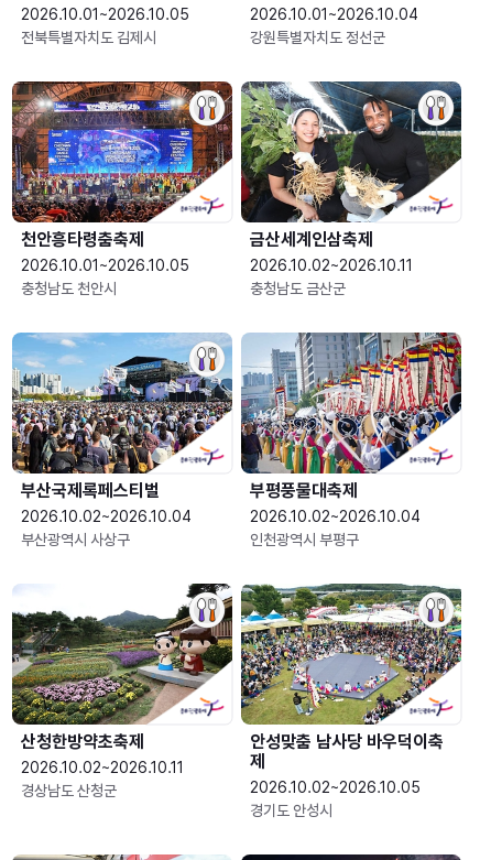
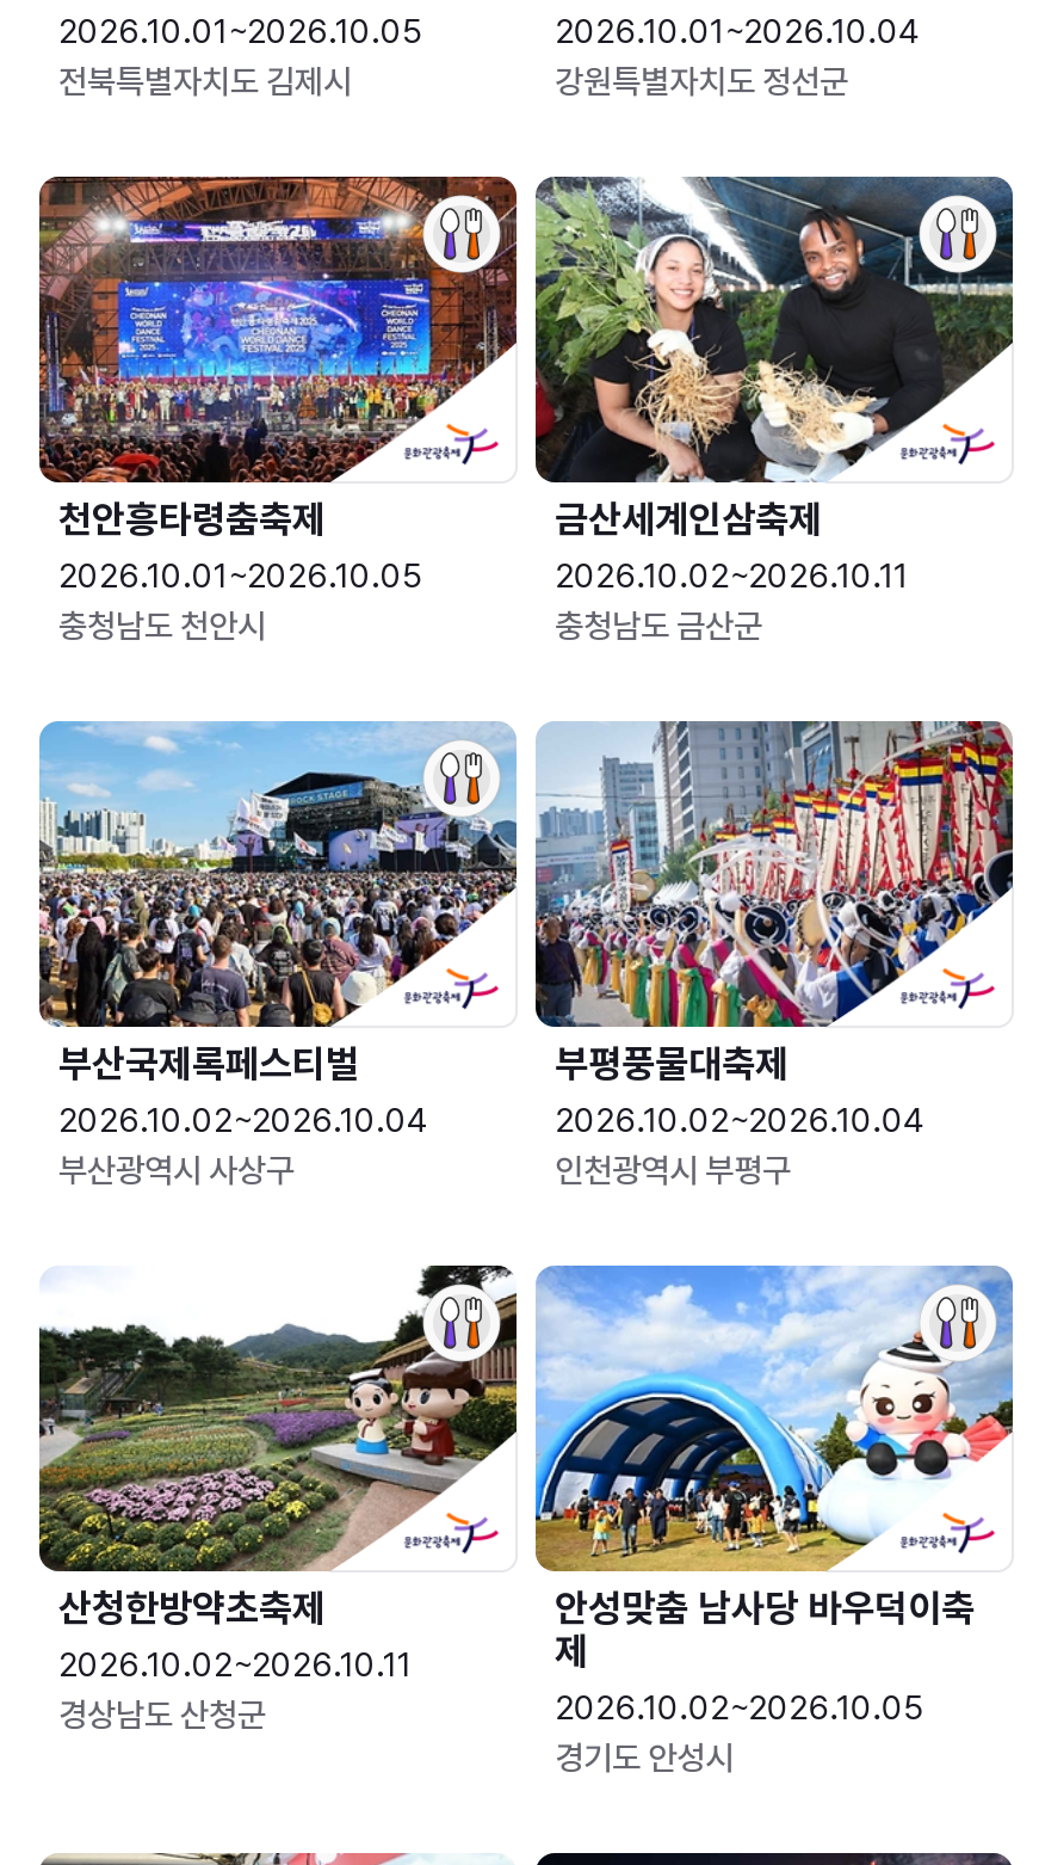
[240,583,462,726] [image] -> [533,1263,1015,1574] [image]

